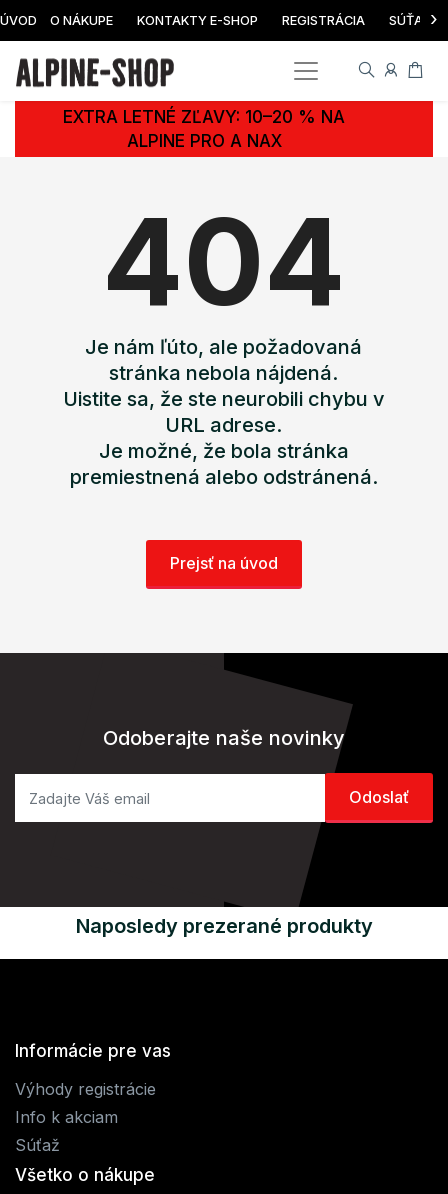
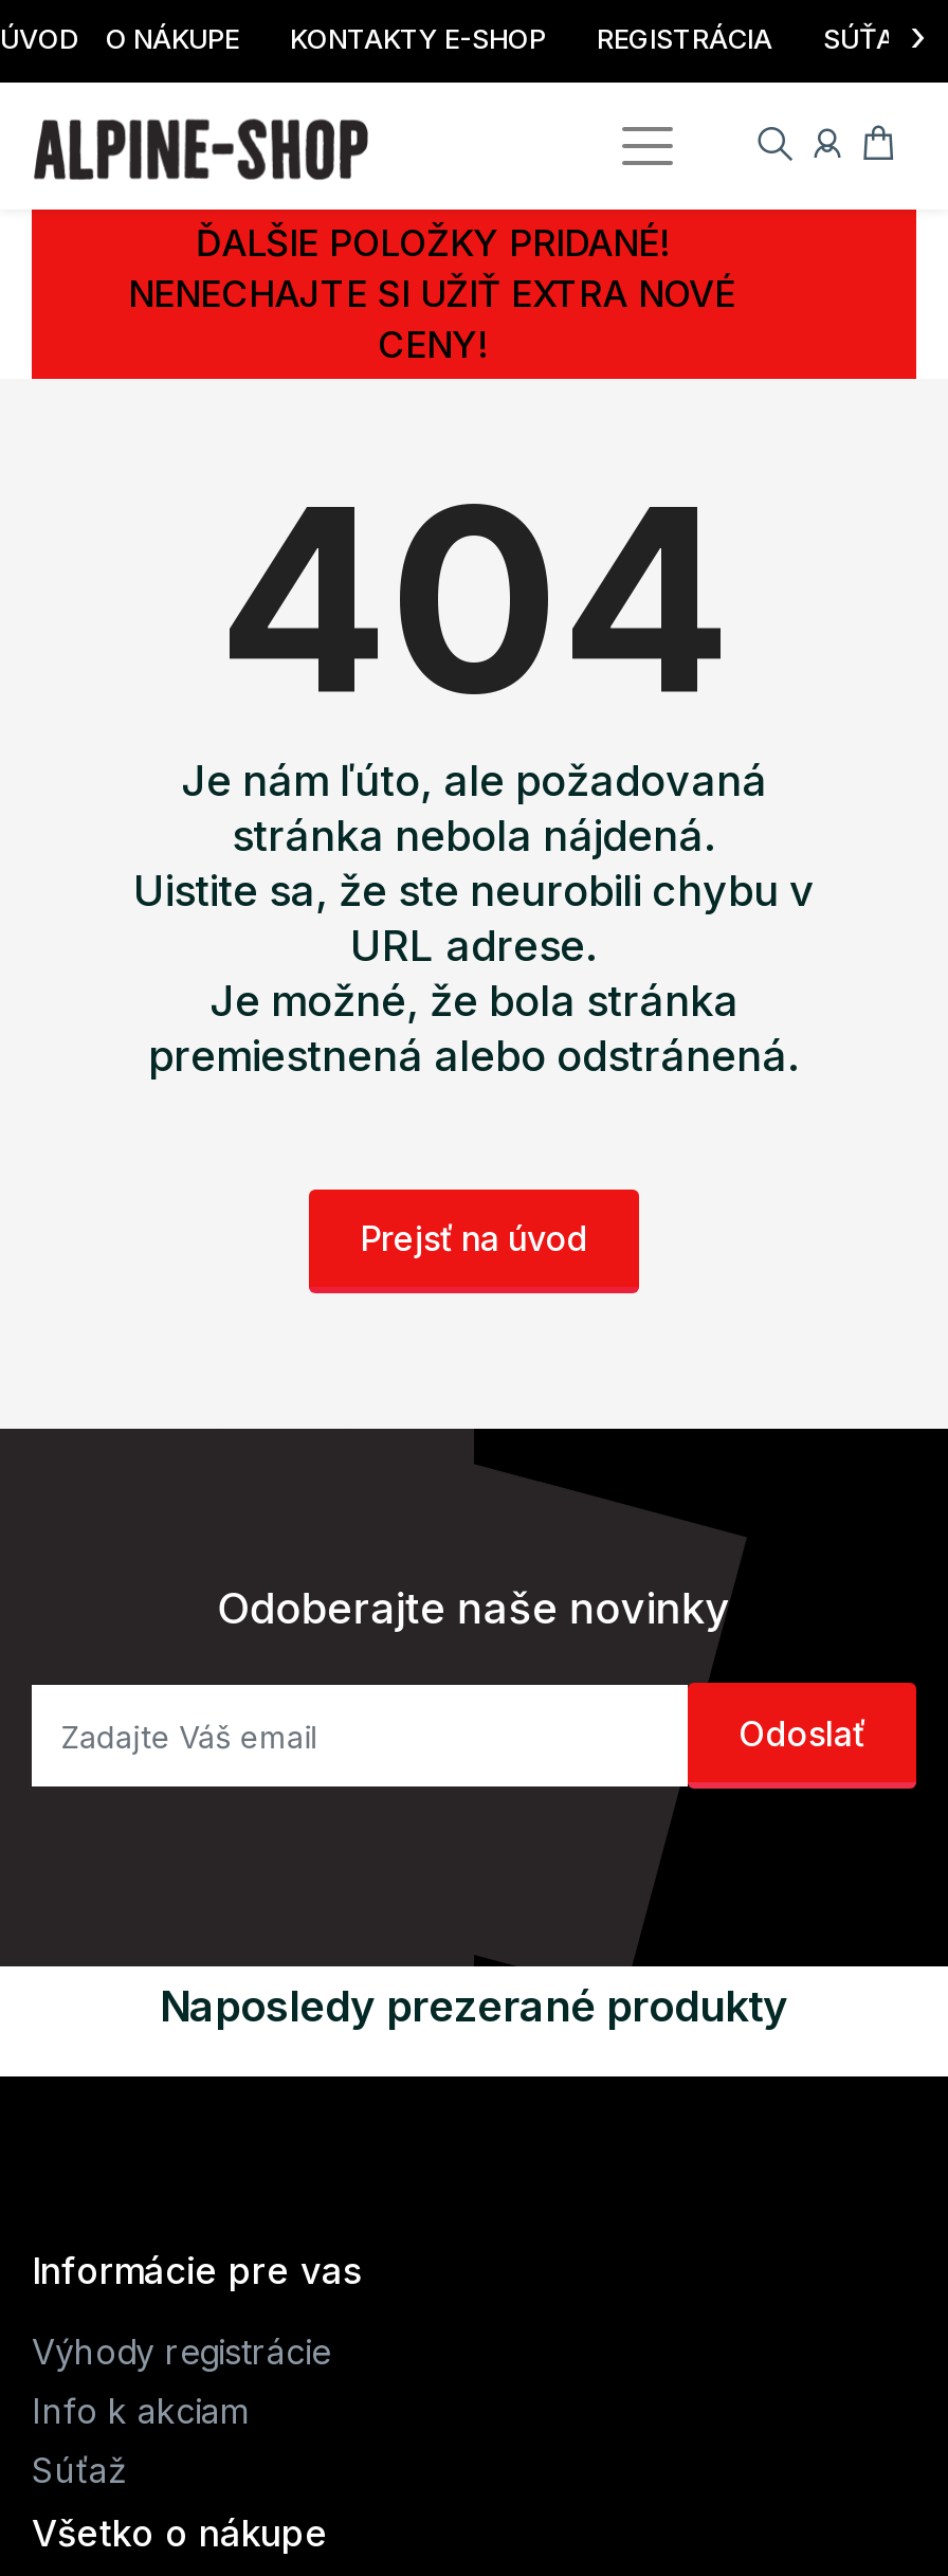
[63,107,345,151] EXTRA LETNÉ ZĽAVY: 10–20 % NA | ALPINE PRO A NAX -> [128,222,735,366] ĎALŠIE POLOŽKY PRIDANÉ! | NENECHAJTE SI UŽIŤ EXTRA NOVÉ | CENY!

